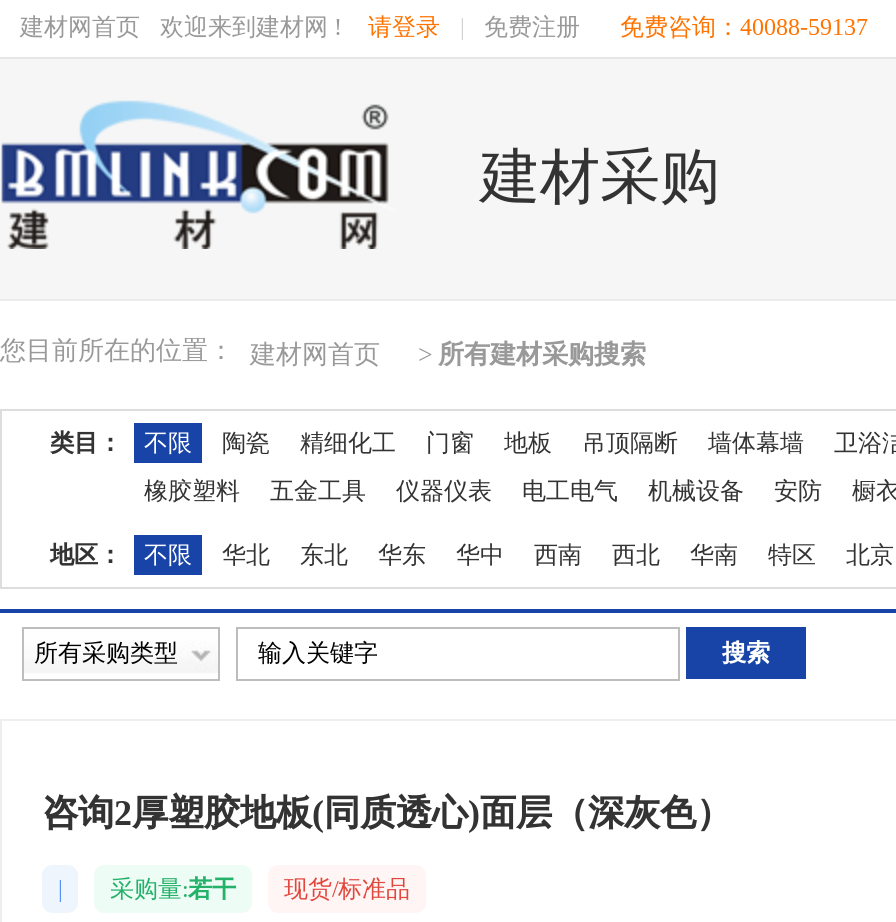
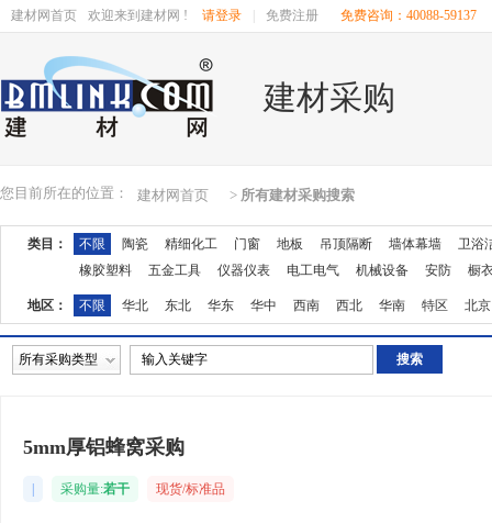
[42,793,732,833] 咨询2厚塑胶地板(同质透心)面层（深灰色） -> [23,436,185,458] 5mm厚铝蜂窝采购

